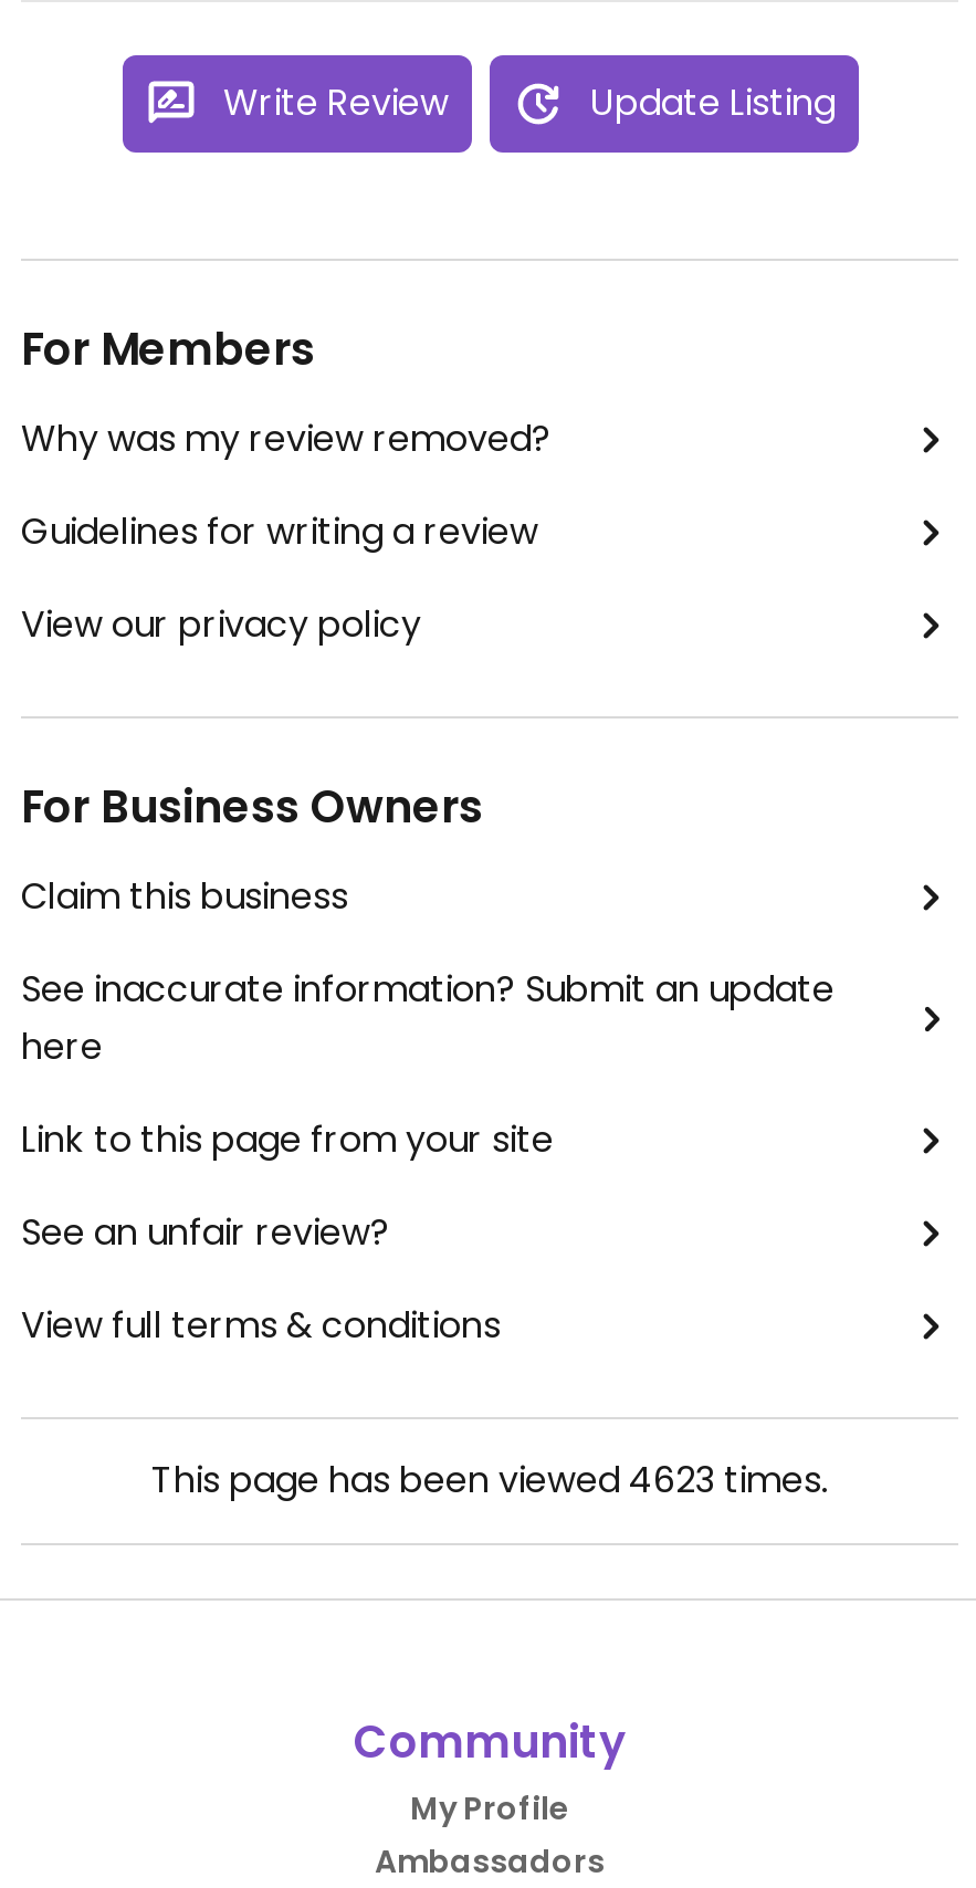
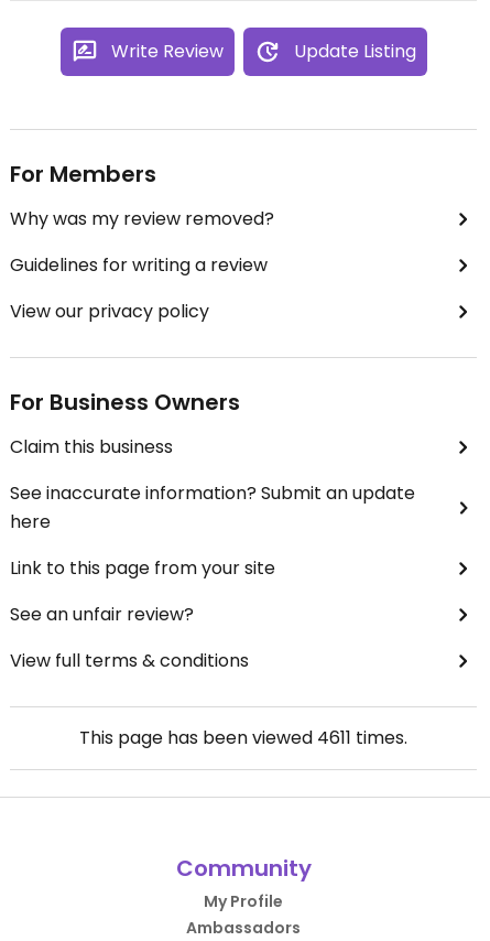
[151,1454,828,1505] This page has been viewed 4623 times. -> [79,725,407,750] This page has been viewed 4611 times.

